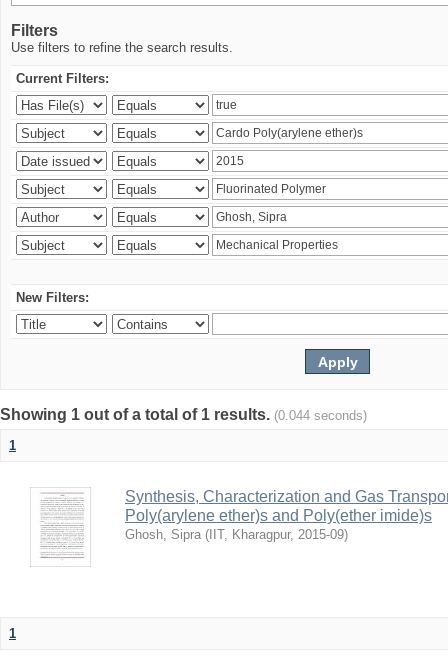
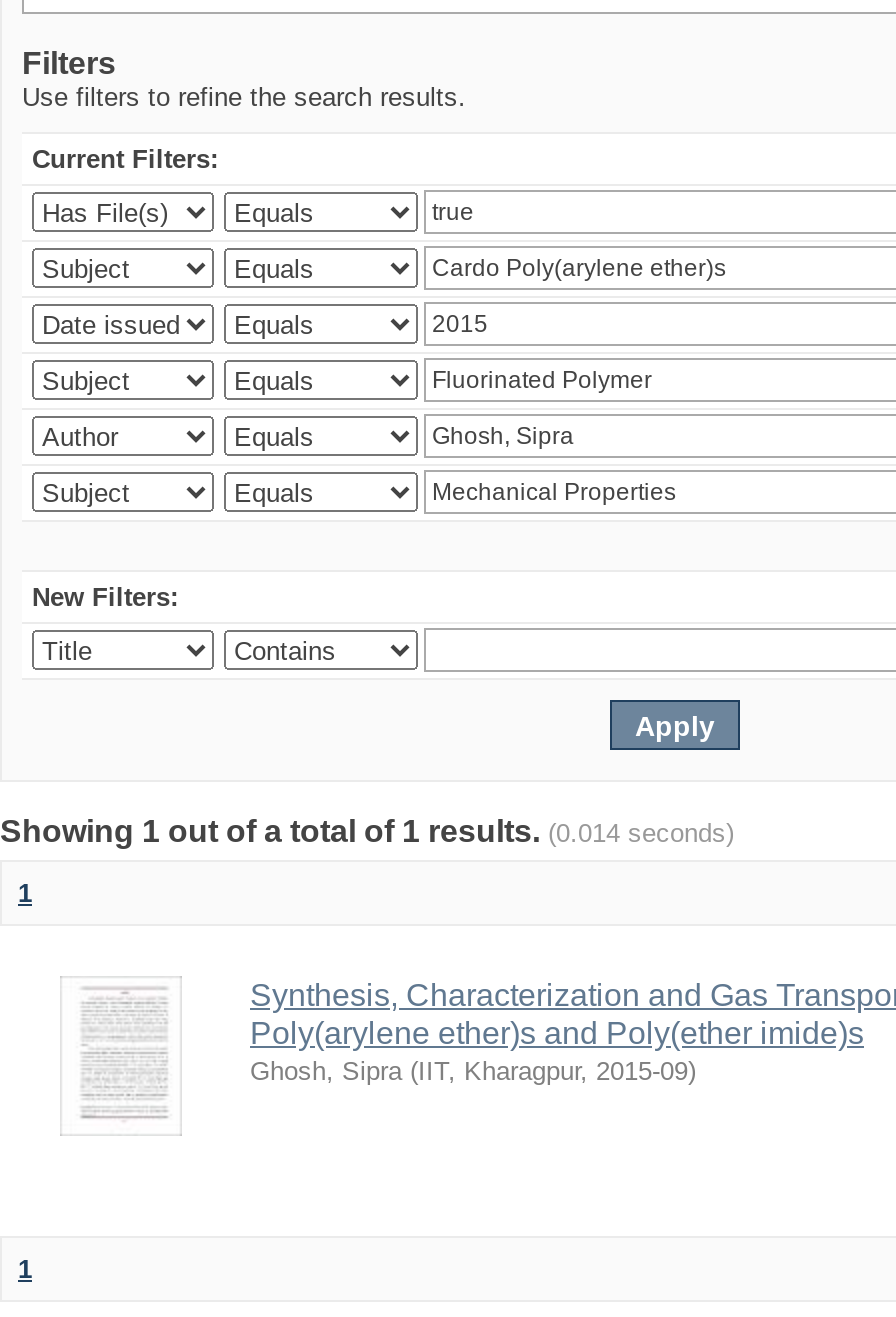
[0,406,367,423] Showing 1 out of a total of 1 results. (0.044 seconds) -> [0,814,734,848] Showing 1 out of a total of 1 results. (0.014 seconds)

